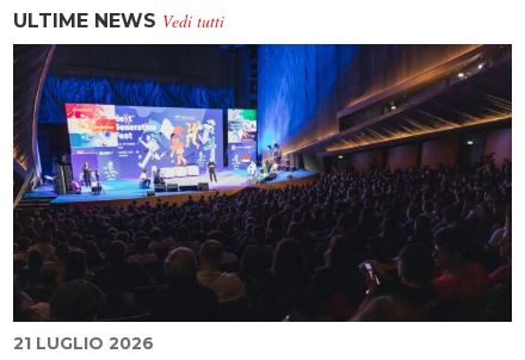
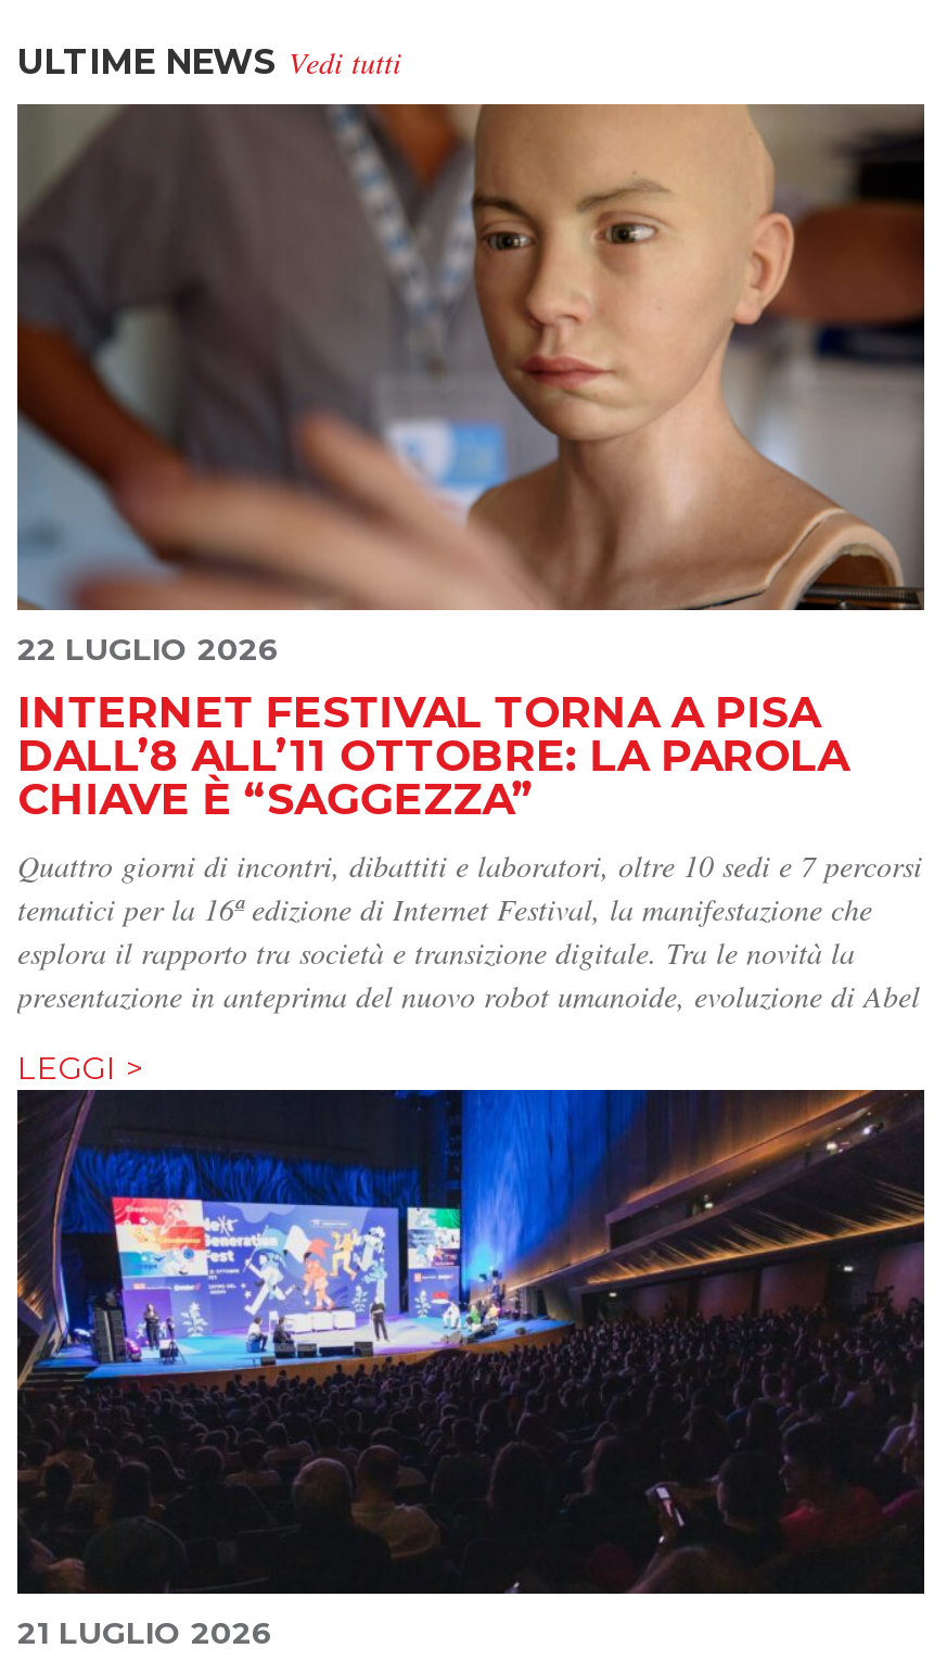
none -> [15,102,924,1087] [image] | 22 LUGLIO 2026 | INTERNET FESTIVAL TORNA A PISA | DALL’8 ALL’11 OTTOBRE: LA PAROLA | CHIAVE È “SAGGEZZA” | Quattro giorni di incontri, dibattiti e laboratori, oltre 10 sedi e 7 percorsi | tematici per la 16ª edizione di Internet Festival, la manifestazione che | esplora il rapporto tra società e transizione digitale. Tra le novità la | presentazione in anteprima del nuovo robot umanoide, evoluzione di Abel | LEGGI >

